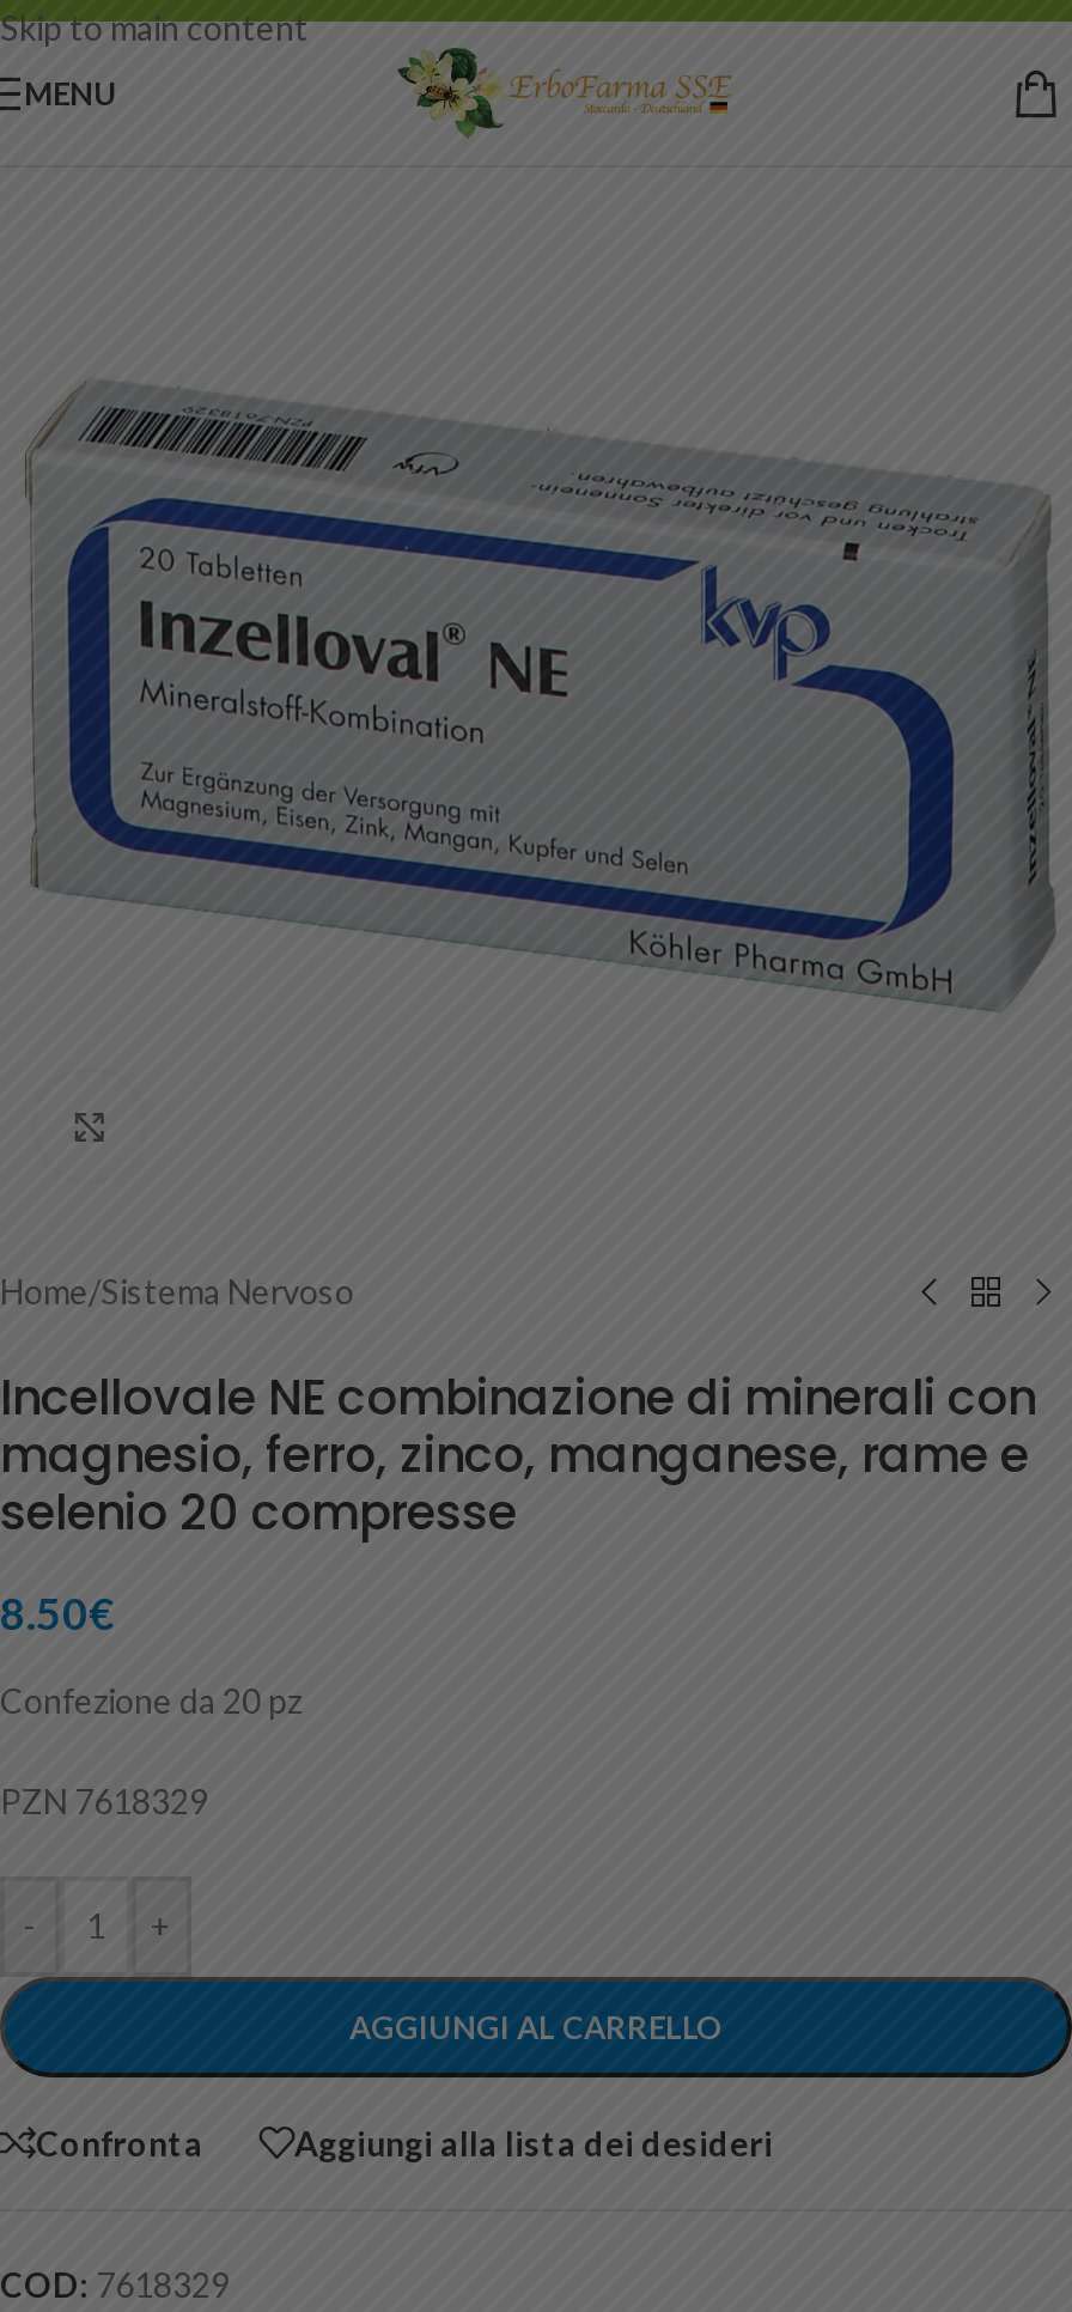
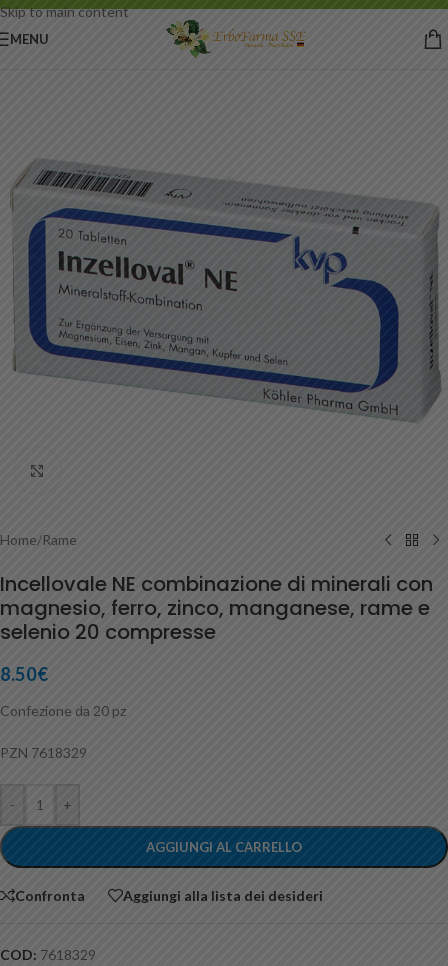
[0,1271,354,1312] Home/Sistema Nervoso -> [0,531,77,548] Home/Rame

